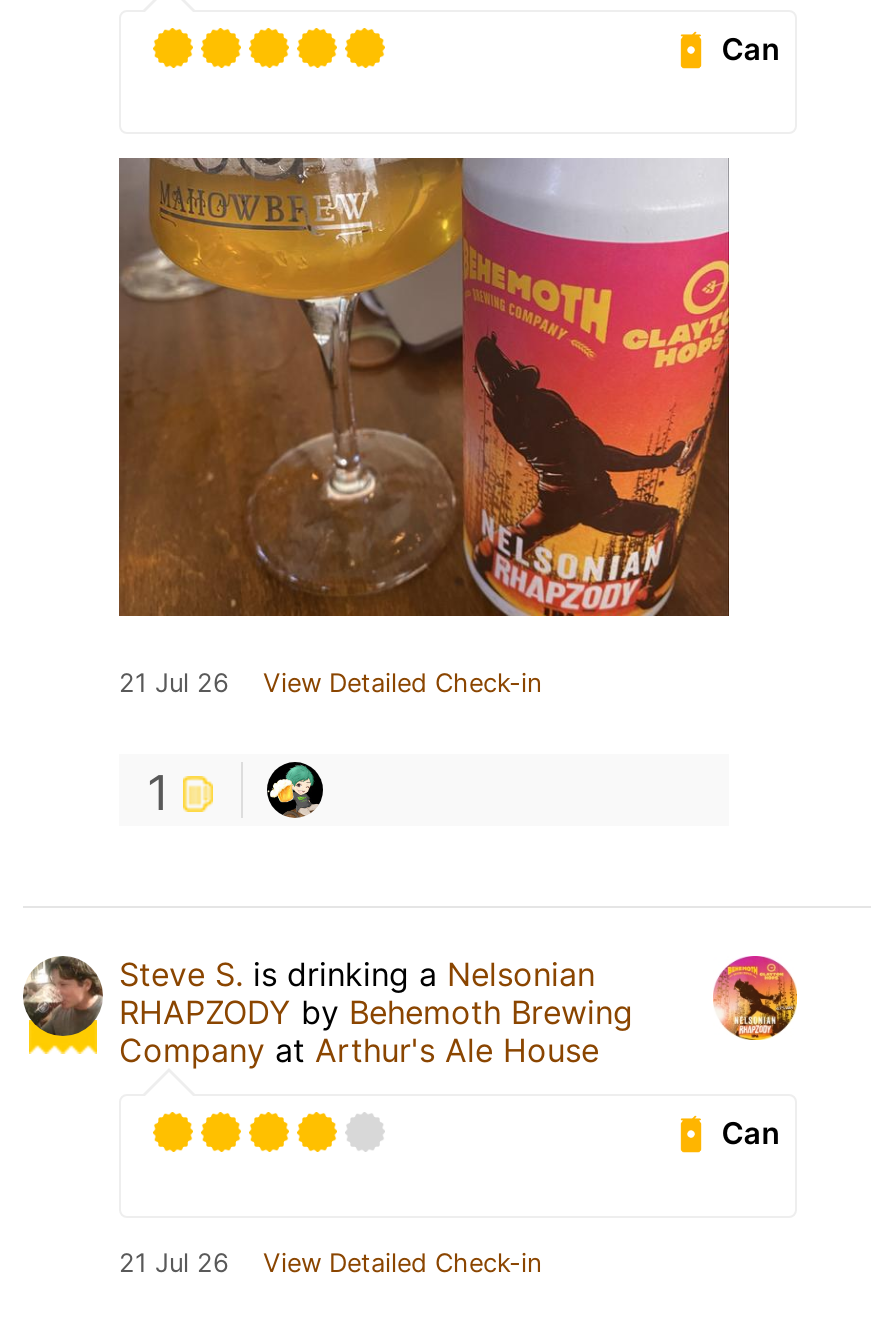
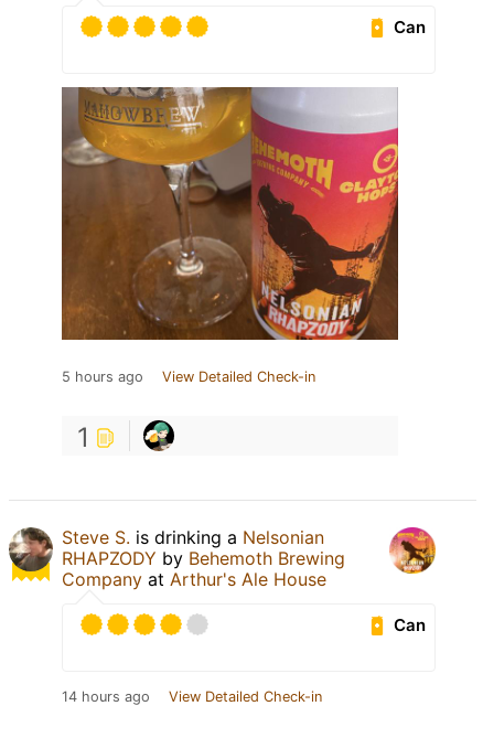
[119,669,541,699] 21 Jul 26 View Detailed Check-in -> [62,369,315,386] 5 hours ago View Detailed Check-in
[119,1249,541,1279] 21 Jul 26 View Detailed Check-in -> [62,689,322,705] 14 hours ago View Detailed Check-in

